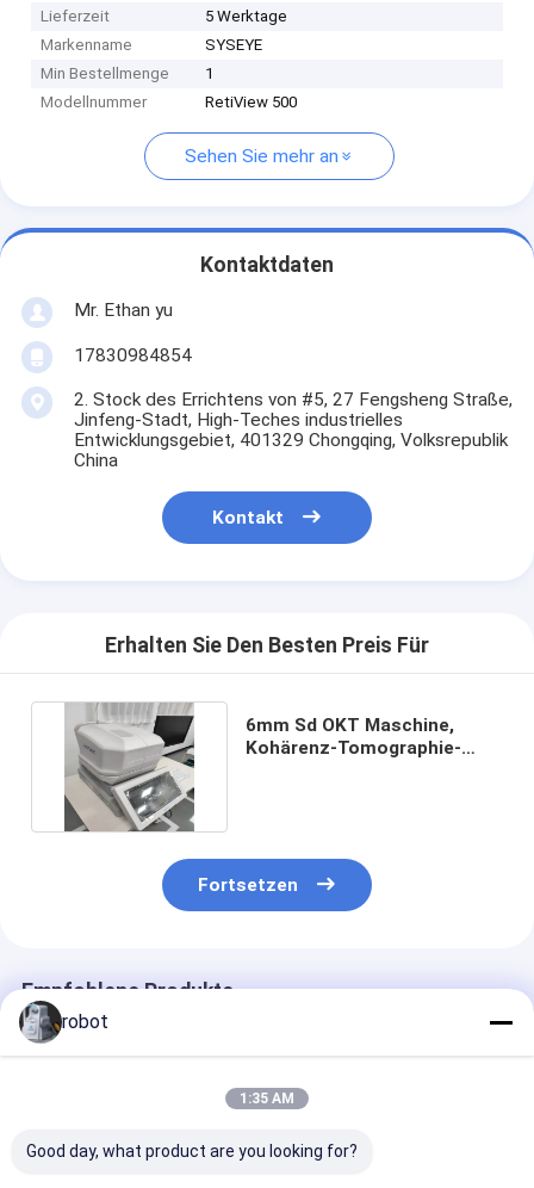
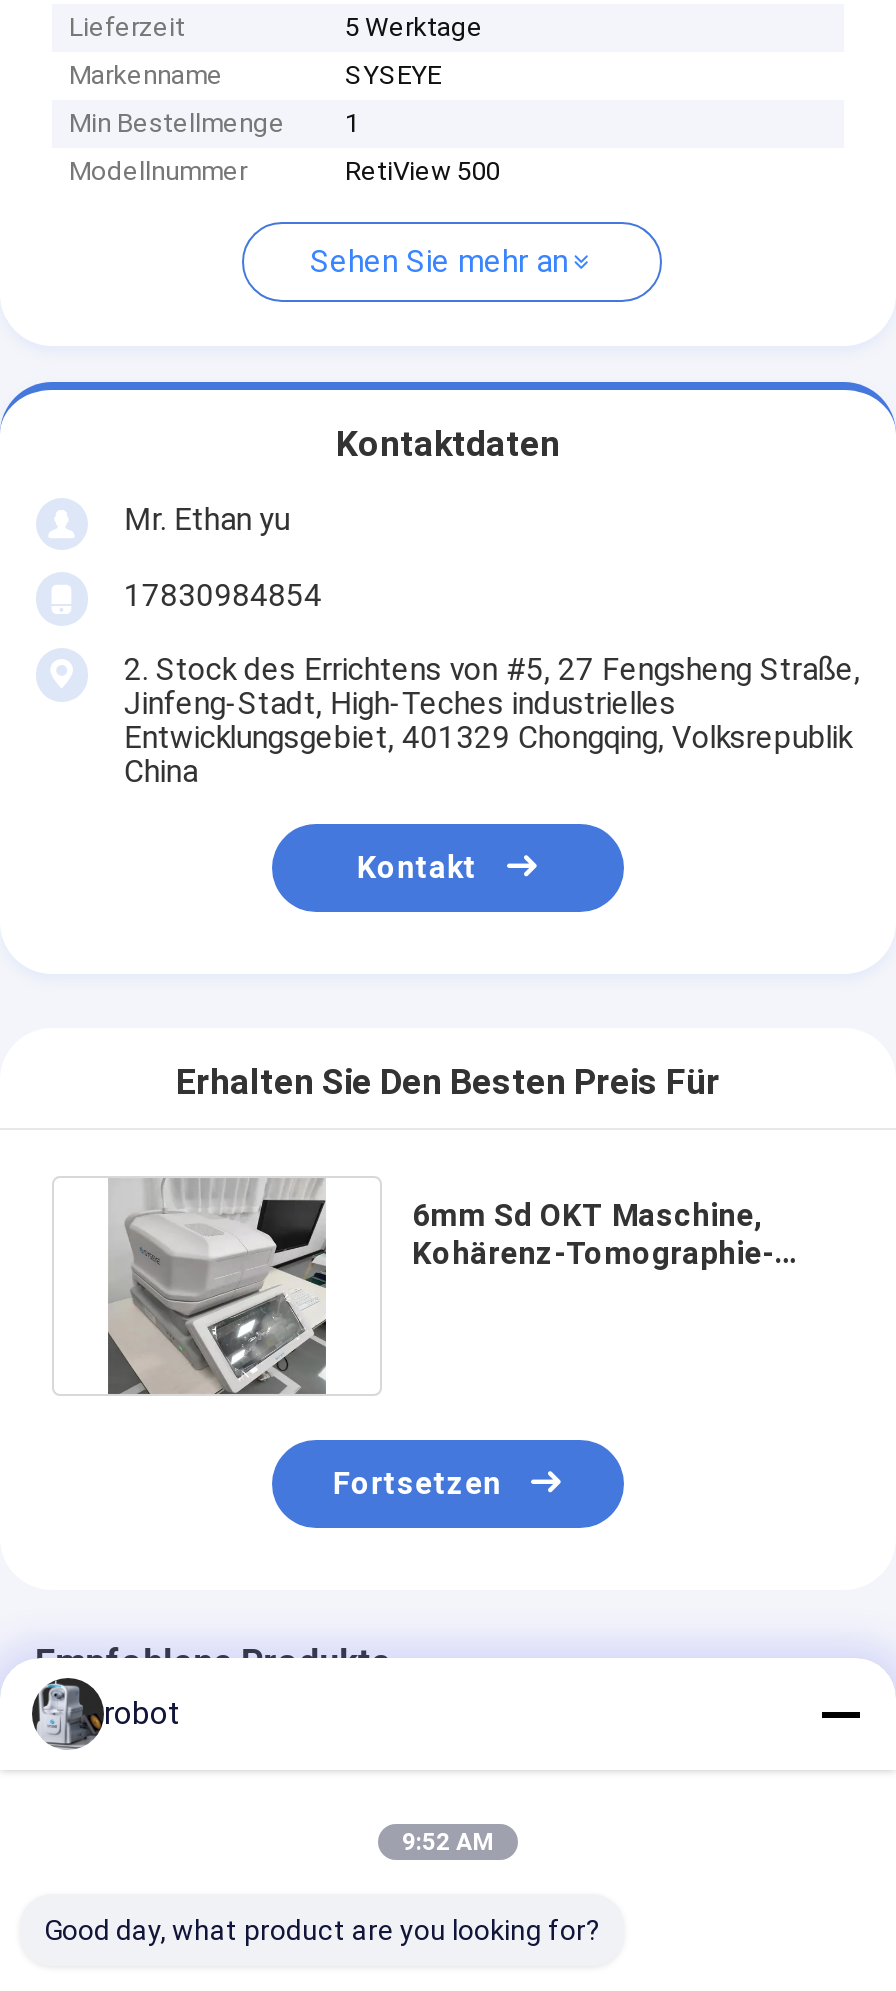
[240,1090,294,1107] 1:35 AM -> [402,1828,494,1856] 9:52 AM

